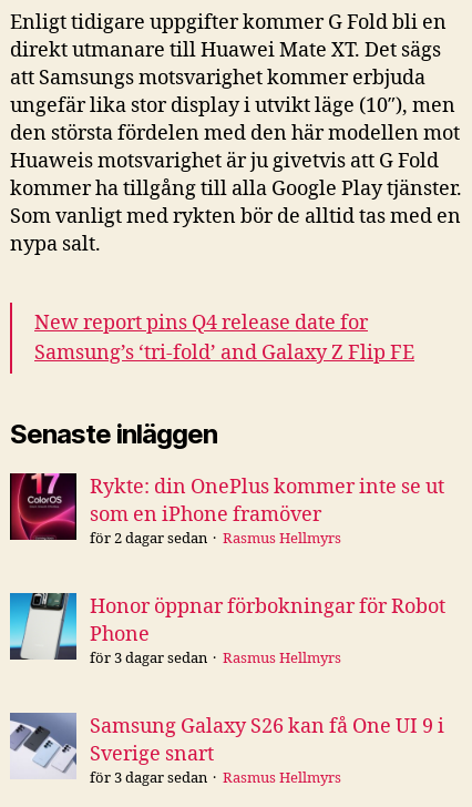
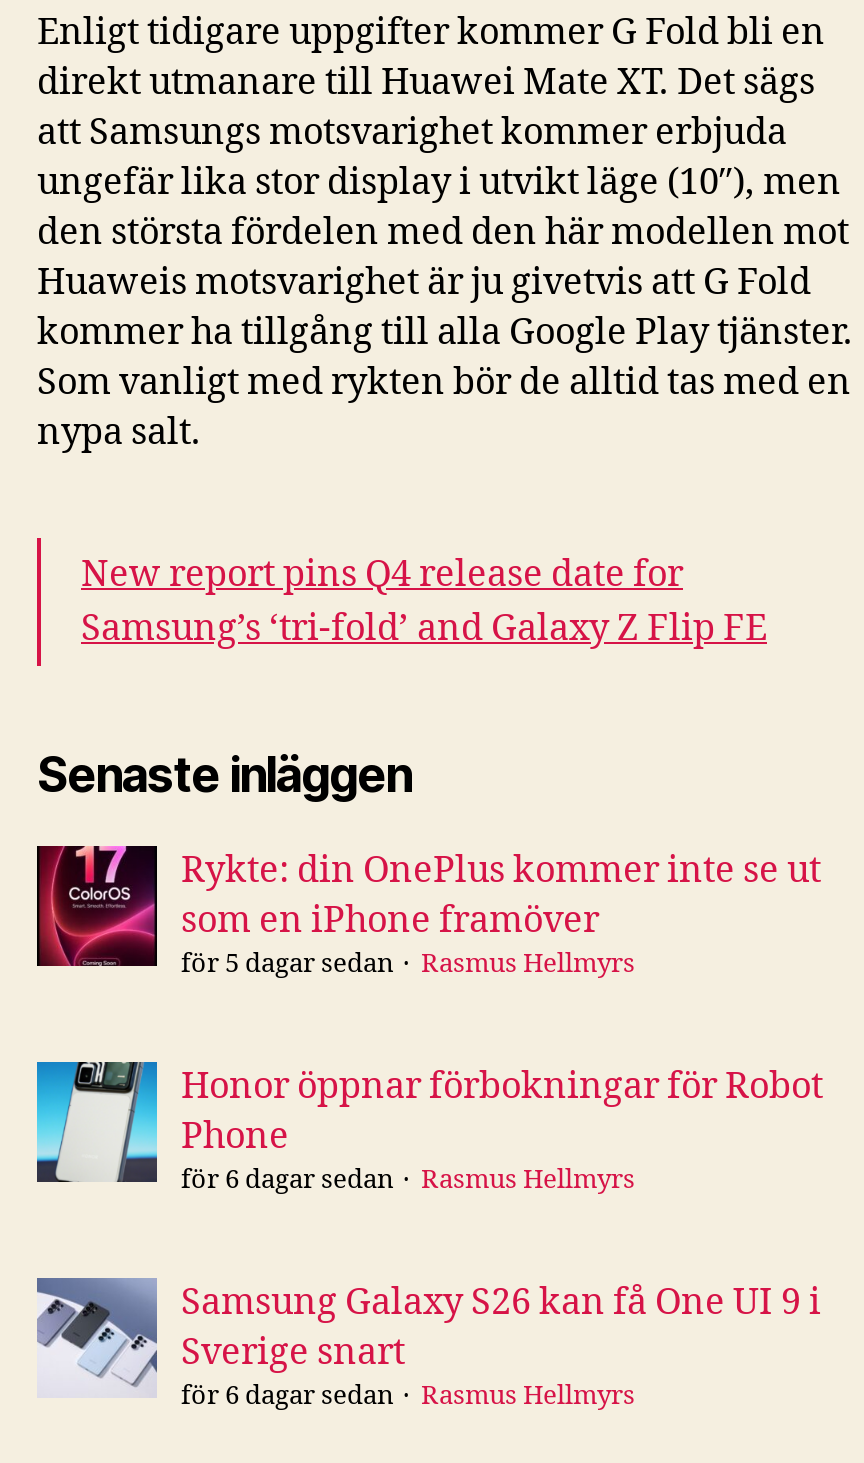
[90,530,207,548] för 2 dagar sedan -> [181,948,393,980] för 5 dagar sedan
[90,650,207,667] för 3 dagar sedan -> [181,1164,393,1196] för 6 dagar sedan
[90,769,207,787] för 3 dagar sedan -> [181,1380,393,1412] för 6 dagar sedan

